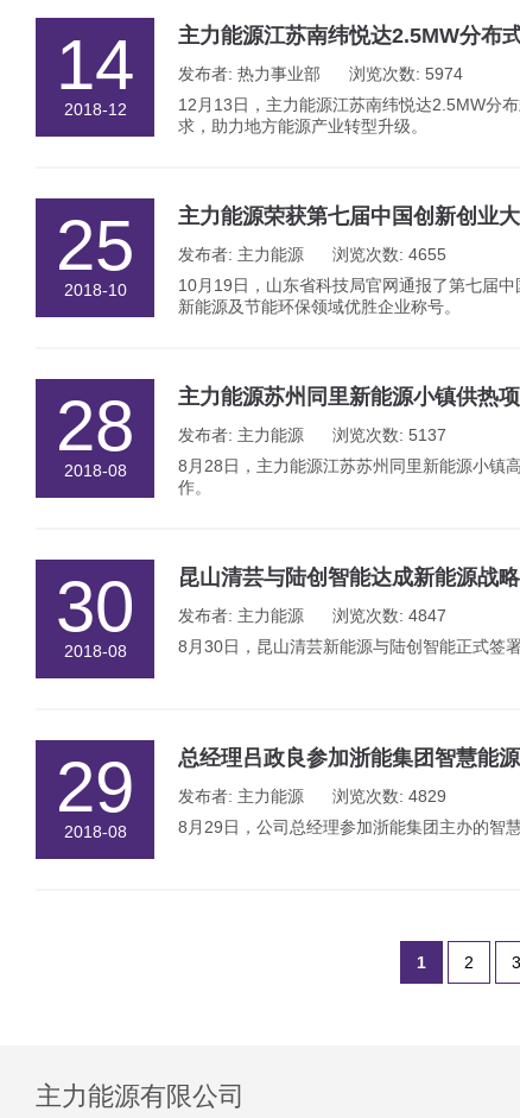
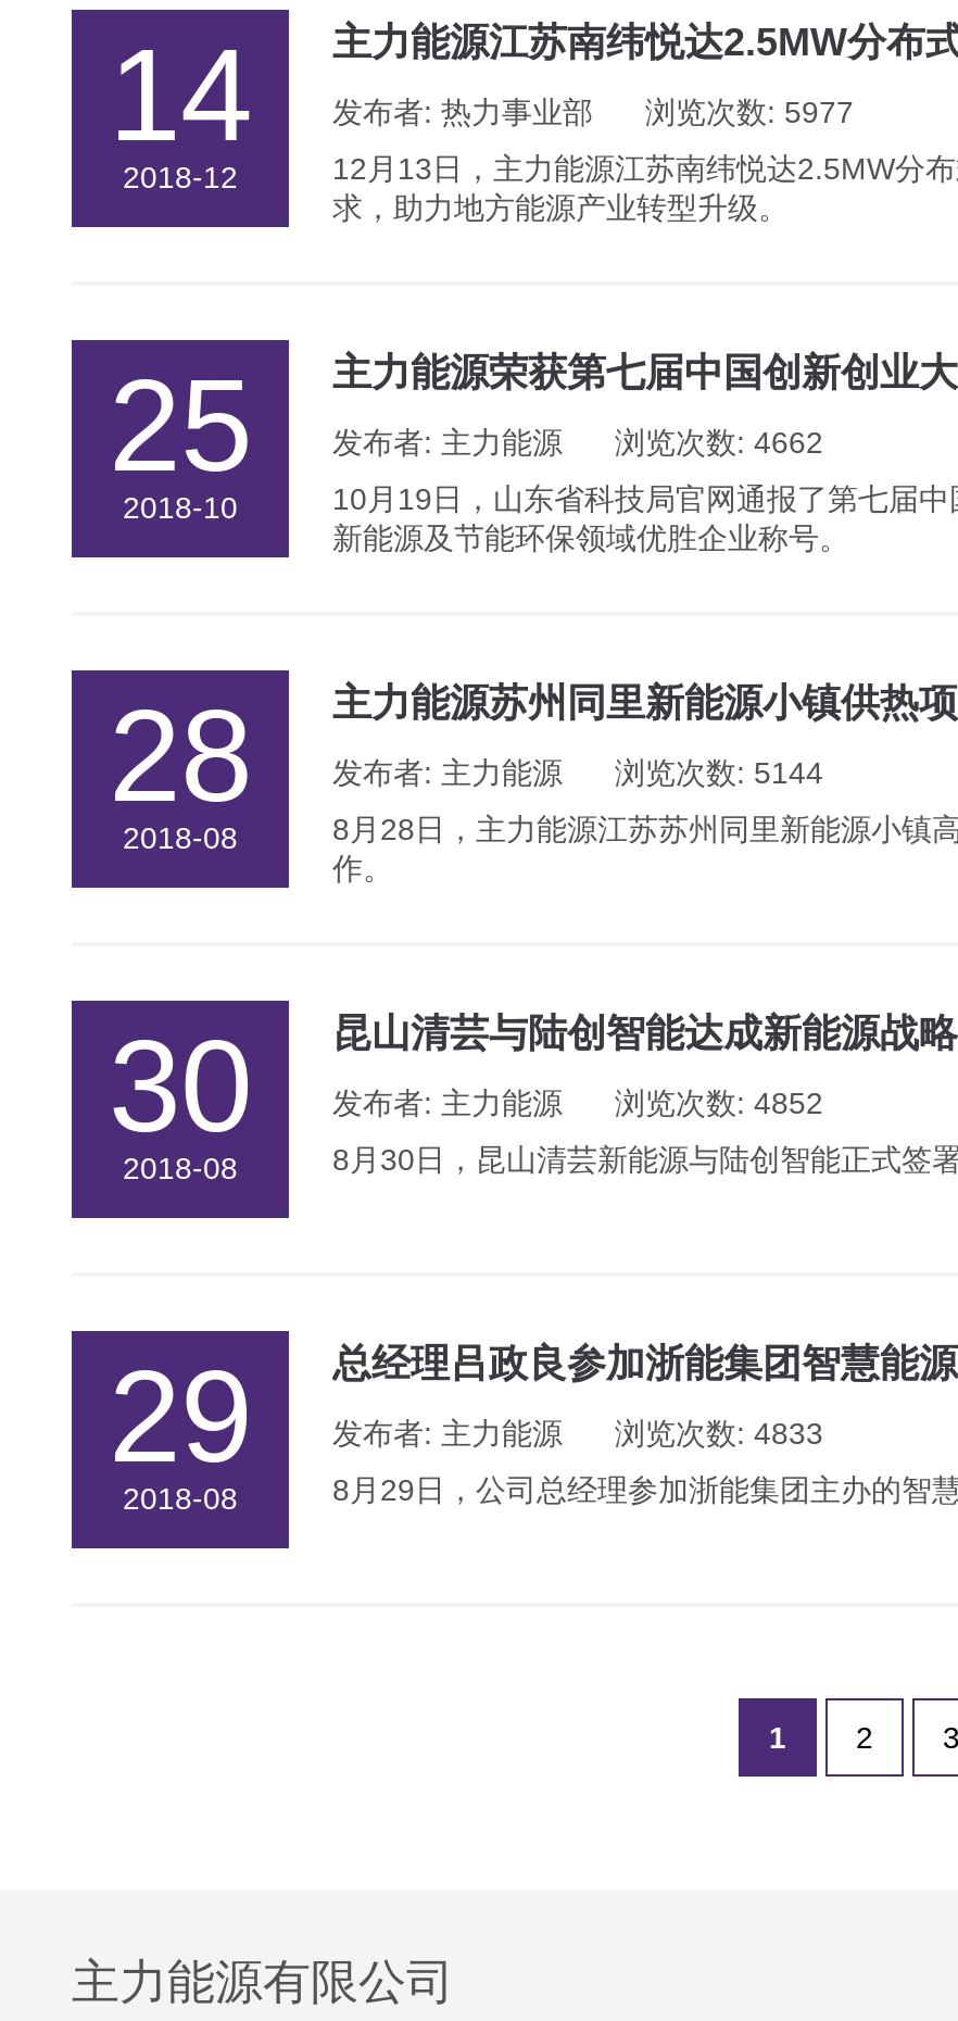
[178,64,463,83] 发布者: 热力事业部 浏览次数: 5974 -> [332,95,854,129] 发布者: 热力事业部 浏览次数: 5977
[178,245,446,264] 发布者: 主力能源 浏览次数: 4655 -> [332,425,823,460] 发布者: 主力能源 浏览次数: 4662
[178,425,446,444] 发布者: 主力能源 浏览次数: 5137 -> [332,755,823,790] 发布者: 主力能源 浏览次数: 5144
[178,606,446,625] 发布者: 主力能源 浏览次数: 4847 -> [332,1085,823,1120] 发布者: 主力能源 浏览次数: 4852
[178,787,446,806] 发布者: 主力能源 浏览次数: 4829 -> [332,1416,823,1451] 发布者: 主力能源 浏览次数: 4833

